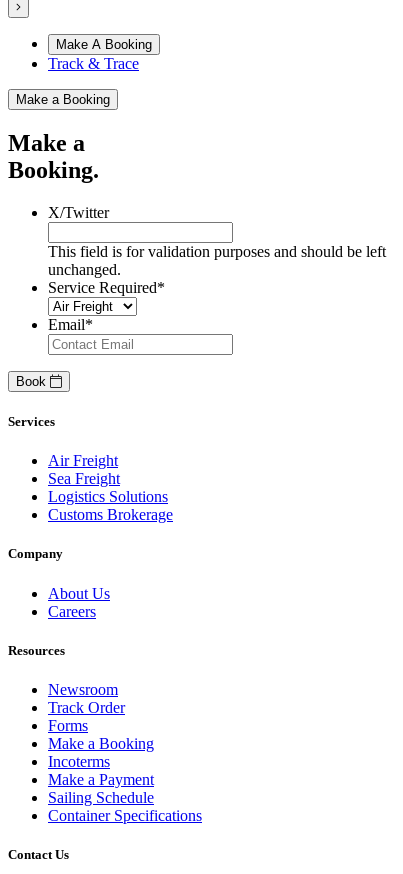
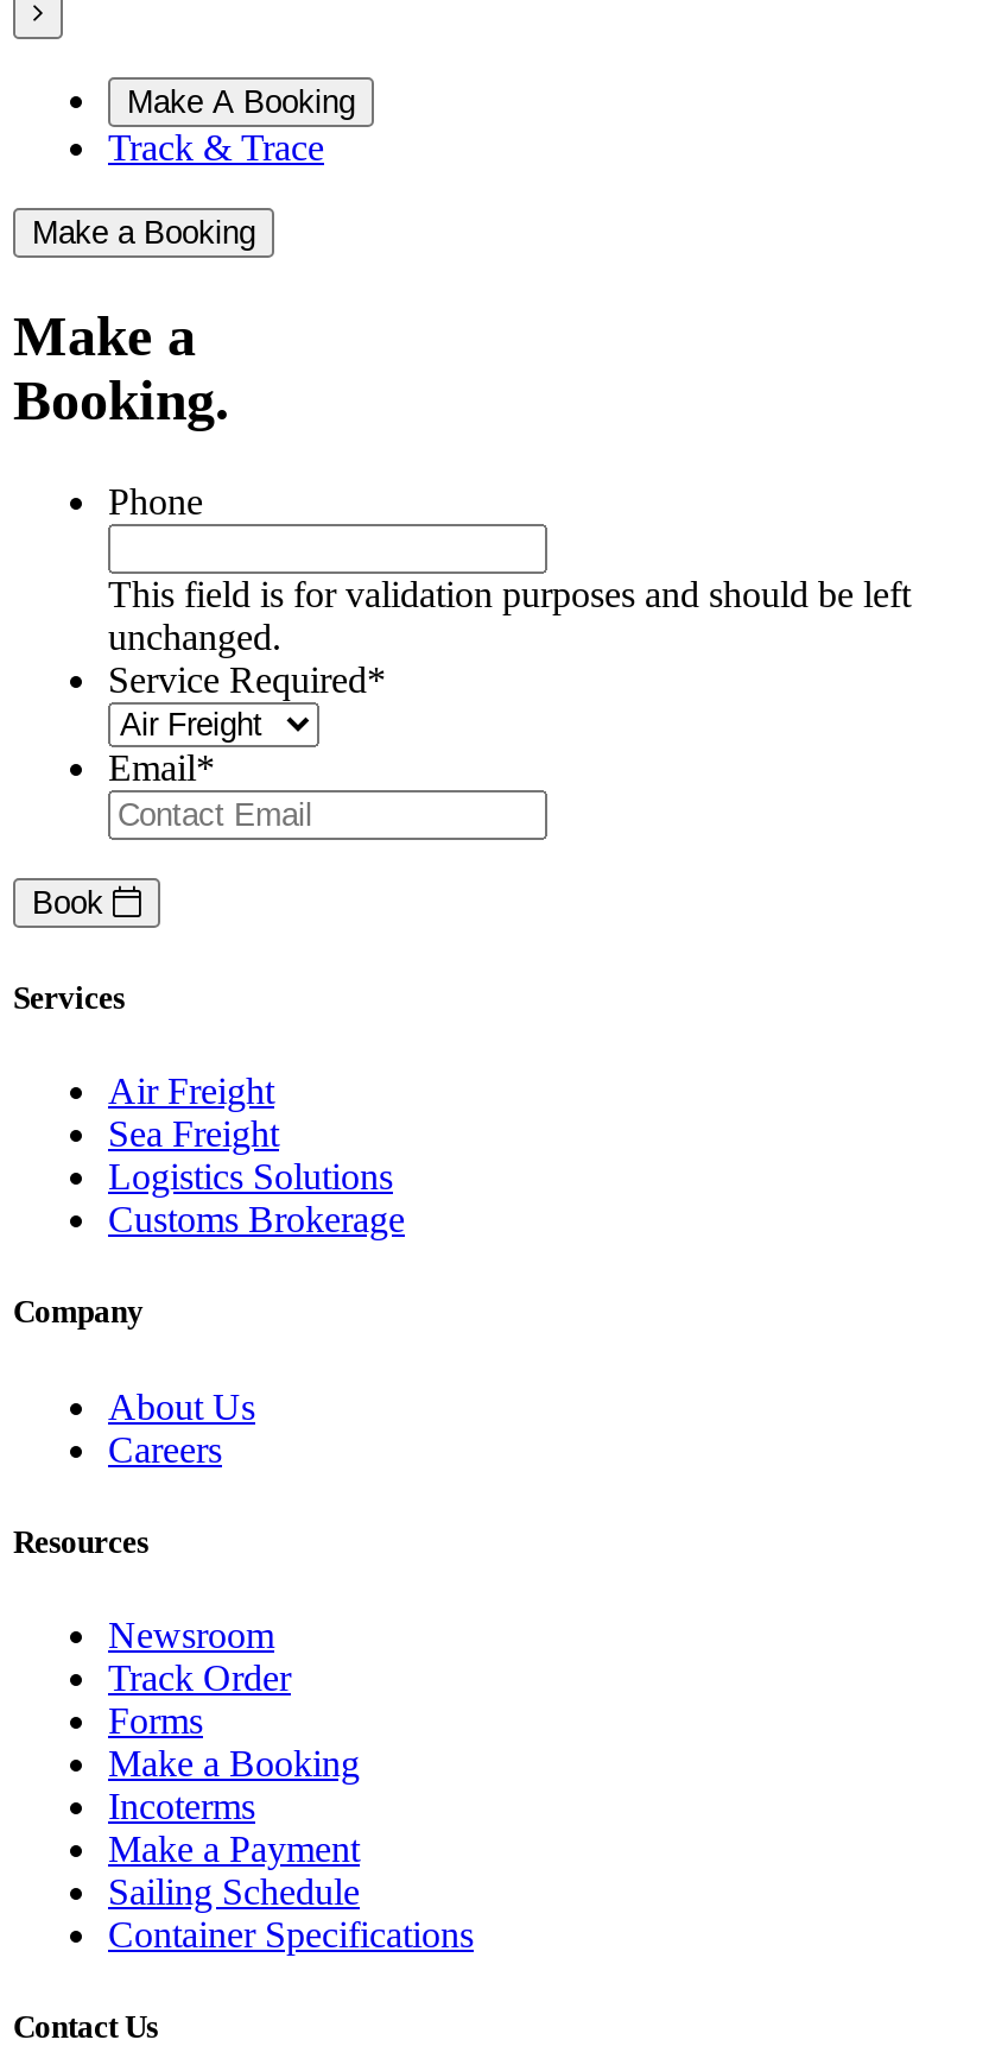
[48,204,109,221] X/Twitter -> [108,481,203,521] Phone

